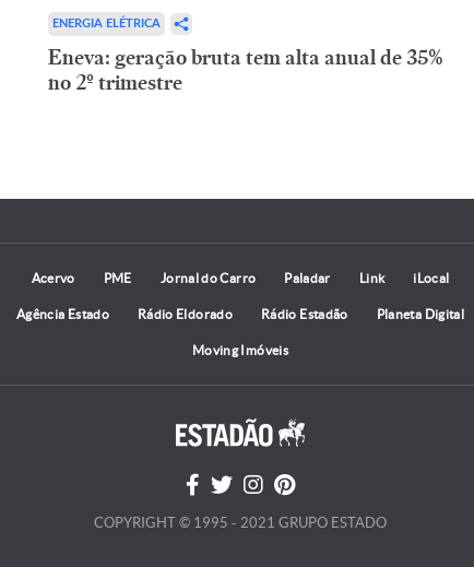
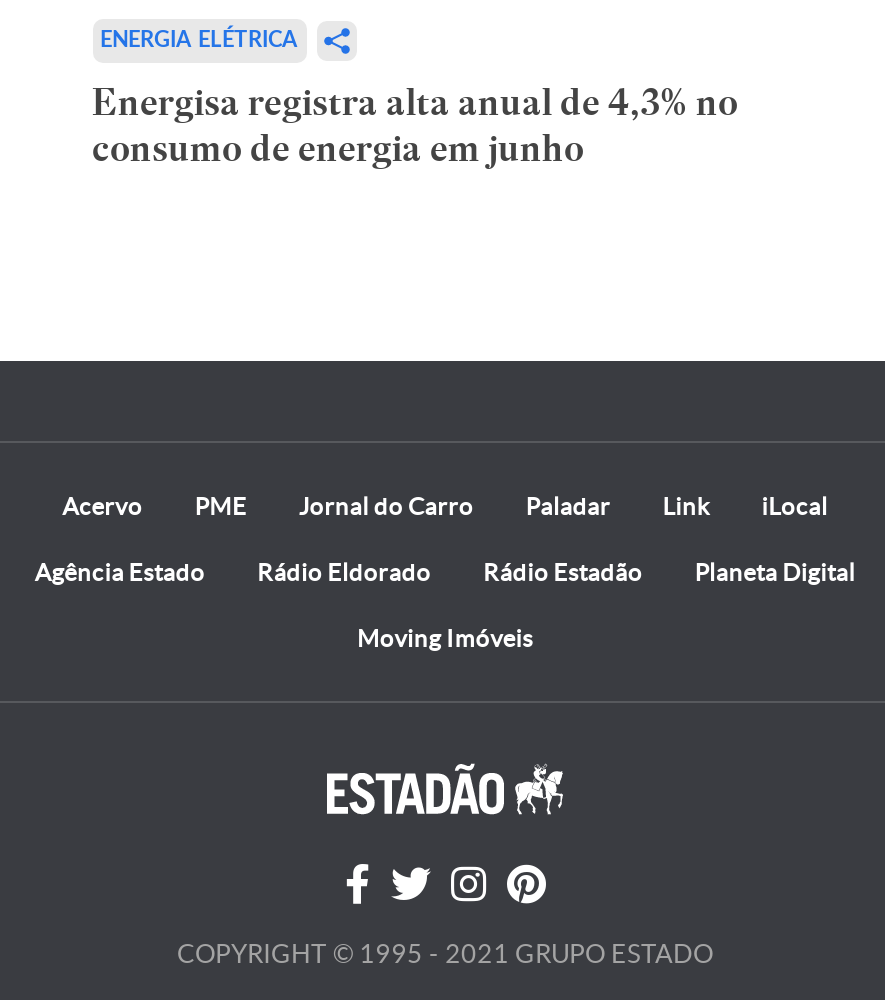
[48,45,443,95] Eneva: geração bruta tem alta anual de 35% | no 2º trimestre -> [92,79,738,171] Energisa registra alta anual de 4,3% no | consumo de energia em junho

